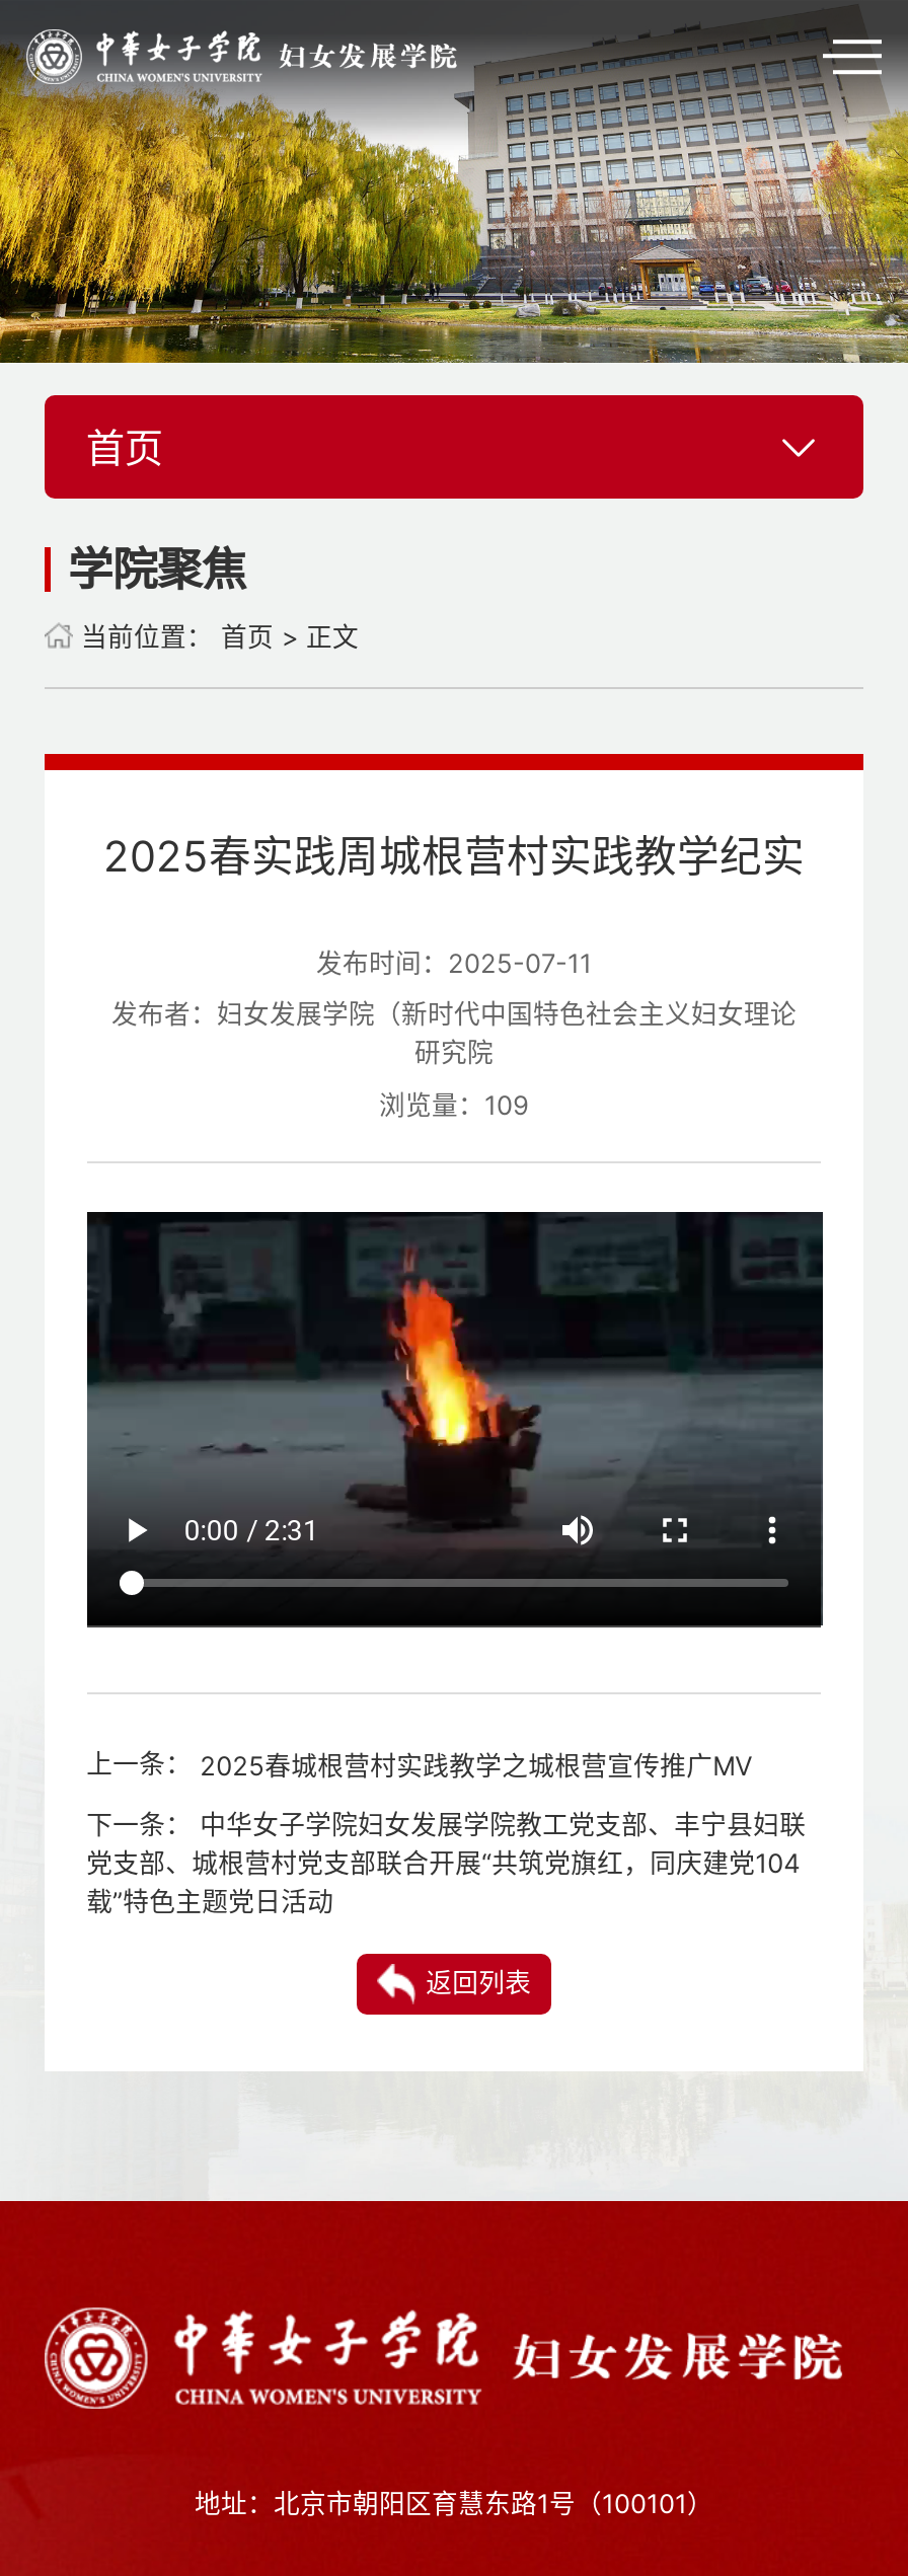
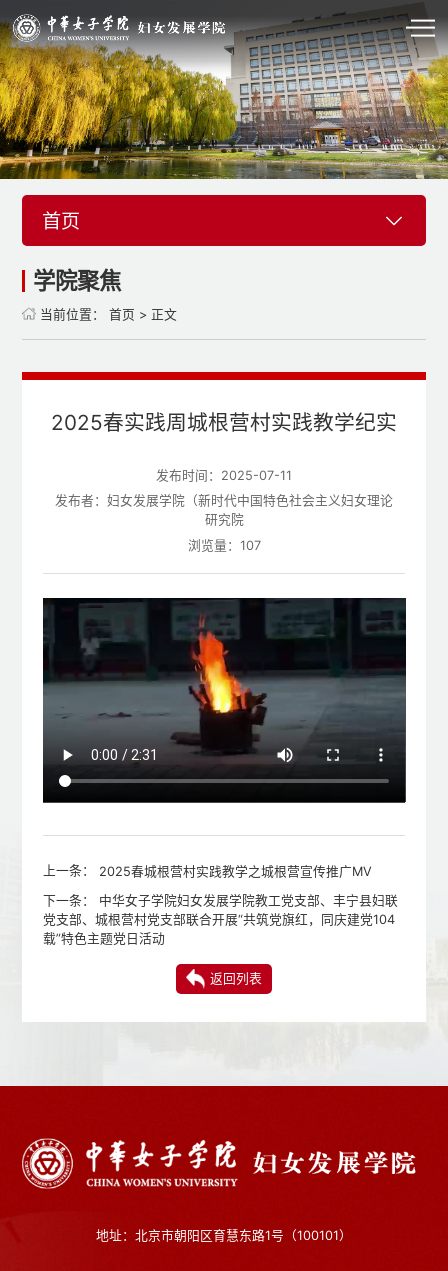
[379,1091,529,1122] 浏览量：109 -> [187,538,260,553] 浏览量：107

